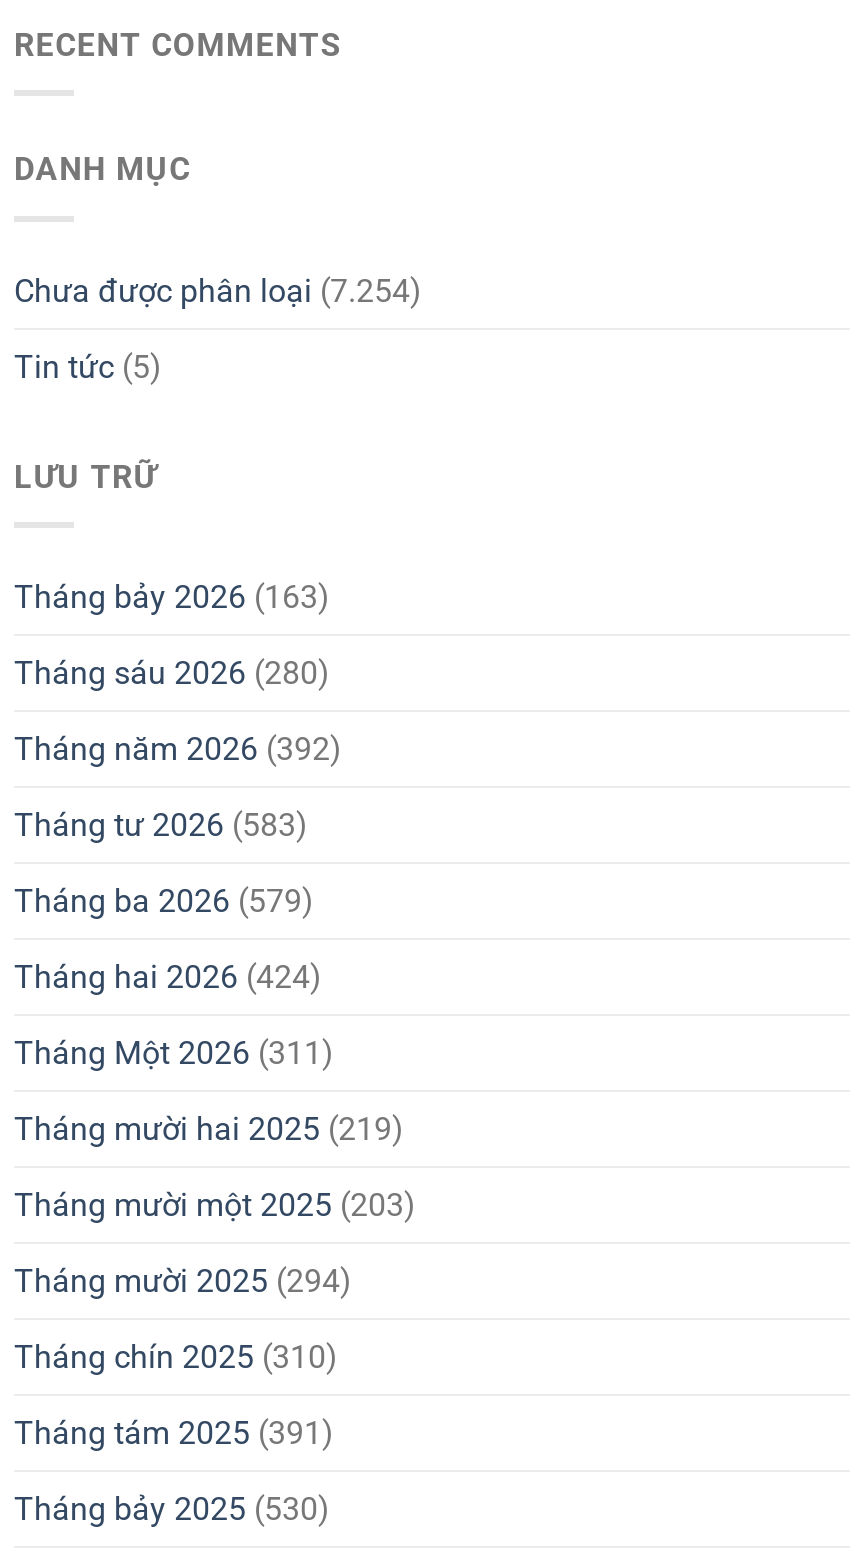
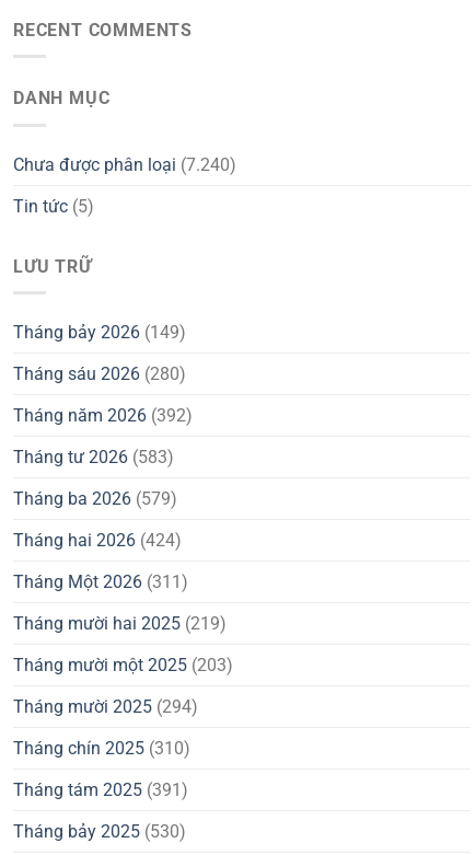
[14,271,422,309] Chưa được phân loại (7.254) -> [13,154,236,175] Chưa được phân loại (7.240)
[14,579,330,617] Tháng bảy 2026 (163) -> [13,322,186,343] Tháng bảy 2026 (149)

